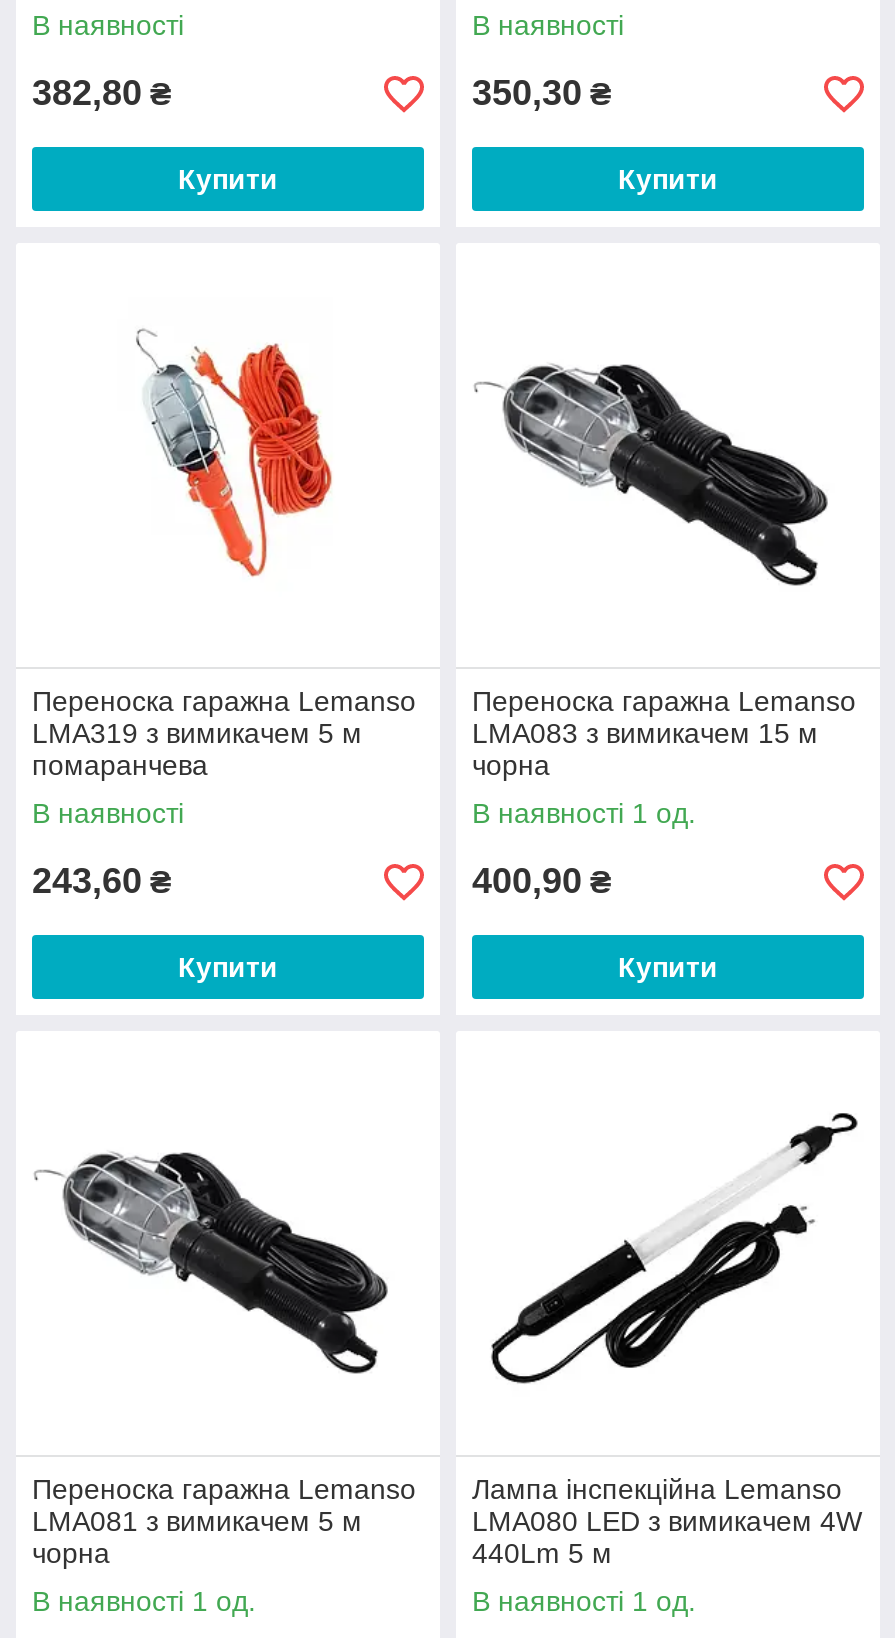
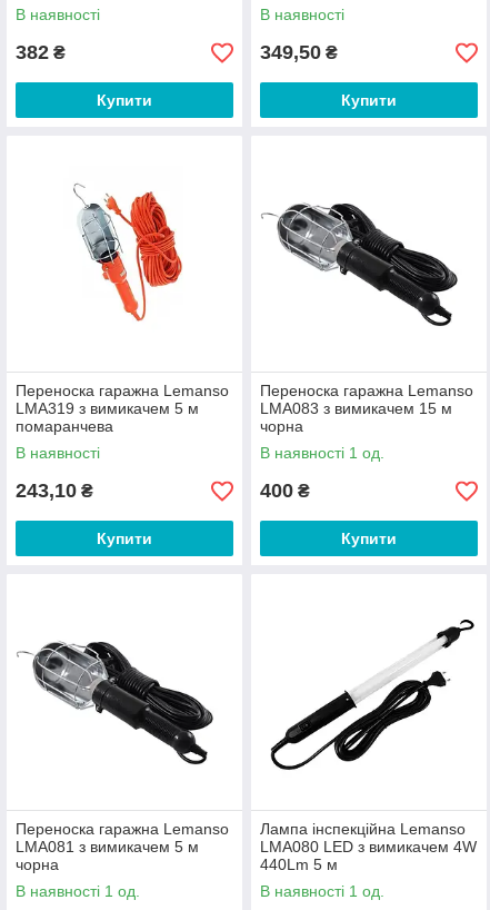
[32,73,172,113] 382,80 ₴ -> [16,41,66,63] 382 ₴
[472,73,612,113] 350,30 ₴ -> [260,41,338,63] 349,50 ₴
[32,861,172,901] 243,60 ₴ -> [16,479,93,502] 243,10 ₴
[472,861,612,901] 400,90 ₴ -> [260,479,310,502] 400 ₴

